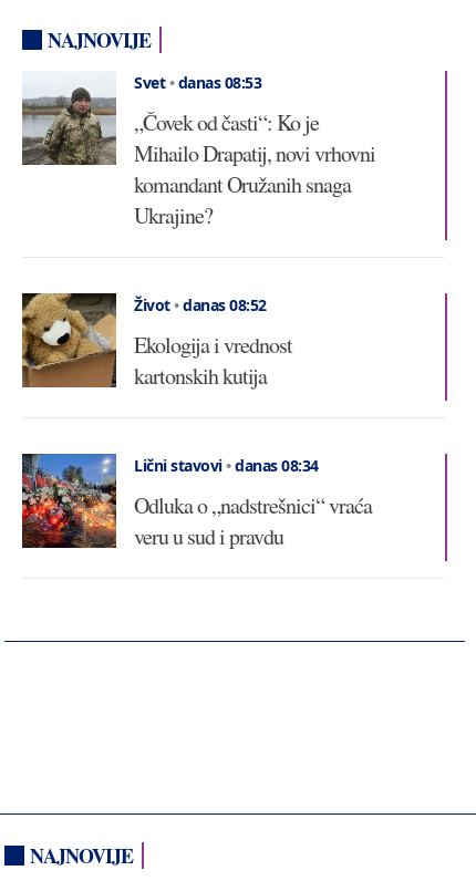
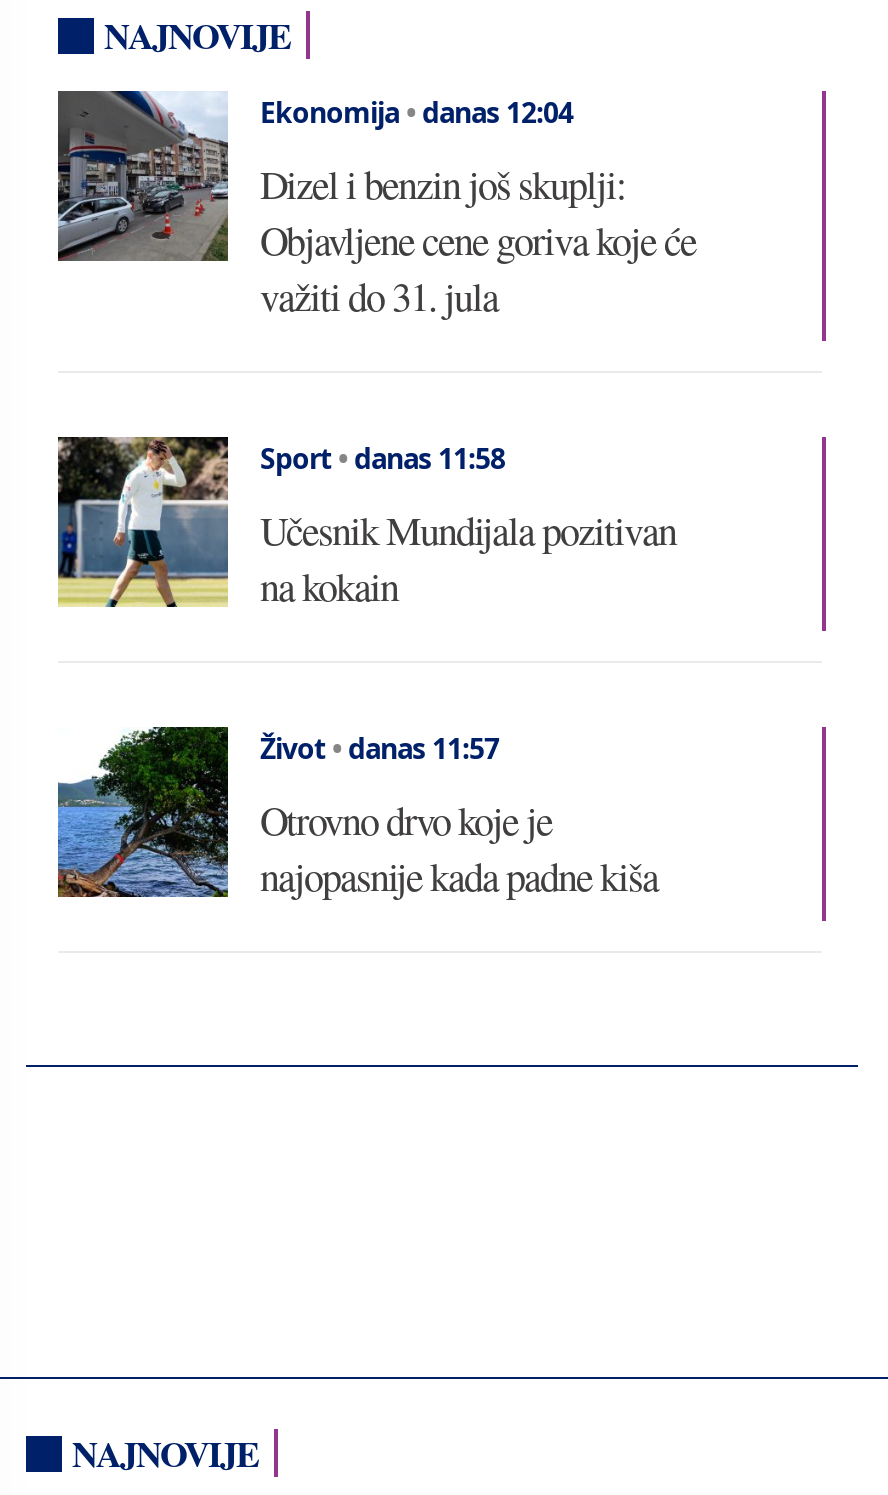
[22,71,261,166] [image] | Svet • danas 08:53 -> [58,89,573,261] [image] | Ekonomija • danas 12:04
[134,108,375,230] „Čovek od časti“: Ko je | Mihailo Drapatij, novi vrhovni | komandant Oružanih snaga | Ukrajine? -> [260,157,696,323] Dizel i benzin još skuplji: | Objavljene cene goriva koje će | važiti do 31. jula
[21,292,266,388] [image] | Život • danas 08:52 -> [56,435,505,609] [image] | Sport • danas 11:58
[134,330,292,391] Ekologija i vrednost | kartonskih kutija -> [260,503,676,613] Učesnik Mundijala pozitivan | na kokain
[21,453,318,549] [image] | Lični stavovi • danas 08:34 -> [56,725,499,899] [image] | Život • danas 11:57
[134,491,372,551] Odluka o „nadstrešnici“ vraća | veru u sud i pravdu -> [260,793,658,903] Otrovno drvo koje je | najopasnije kada padne kiša

